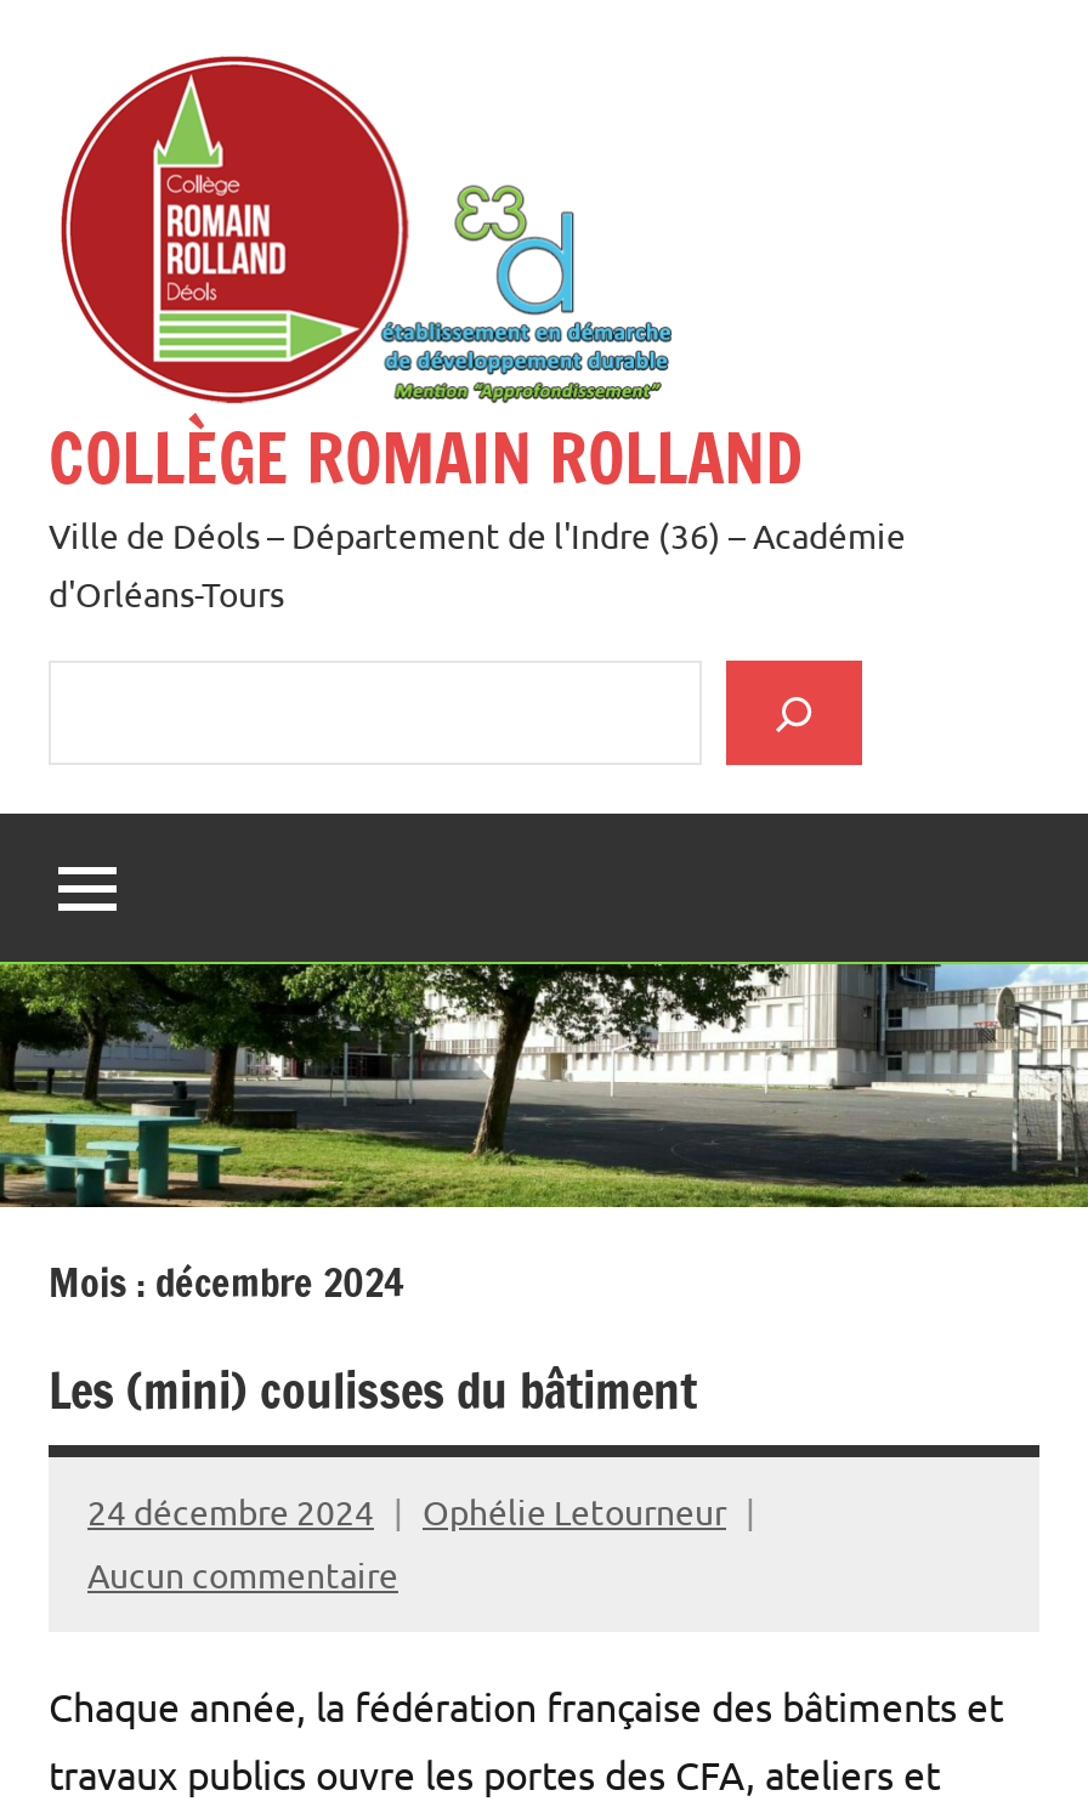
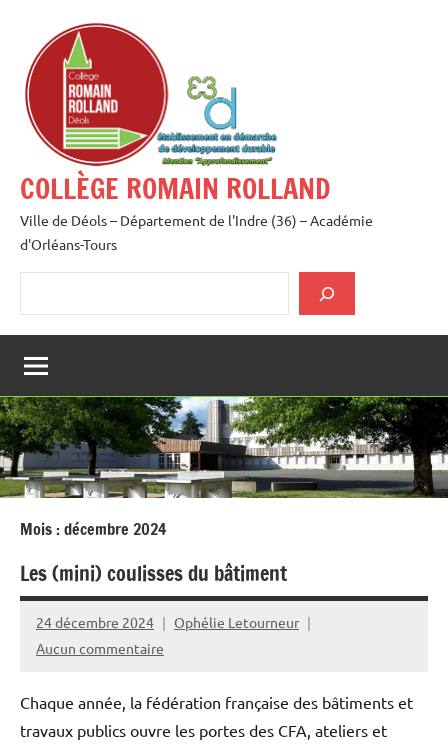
[7,962,1081,1210] [image] -> [3,396,445,499] [image]

